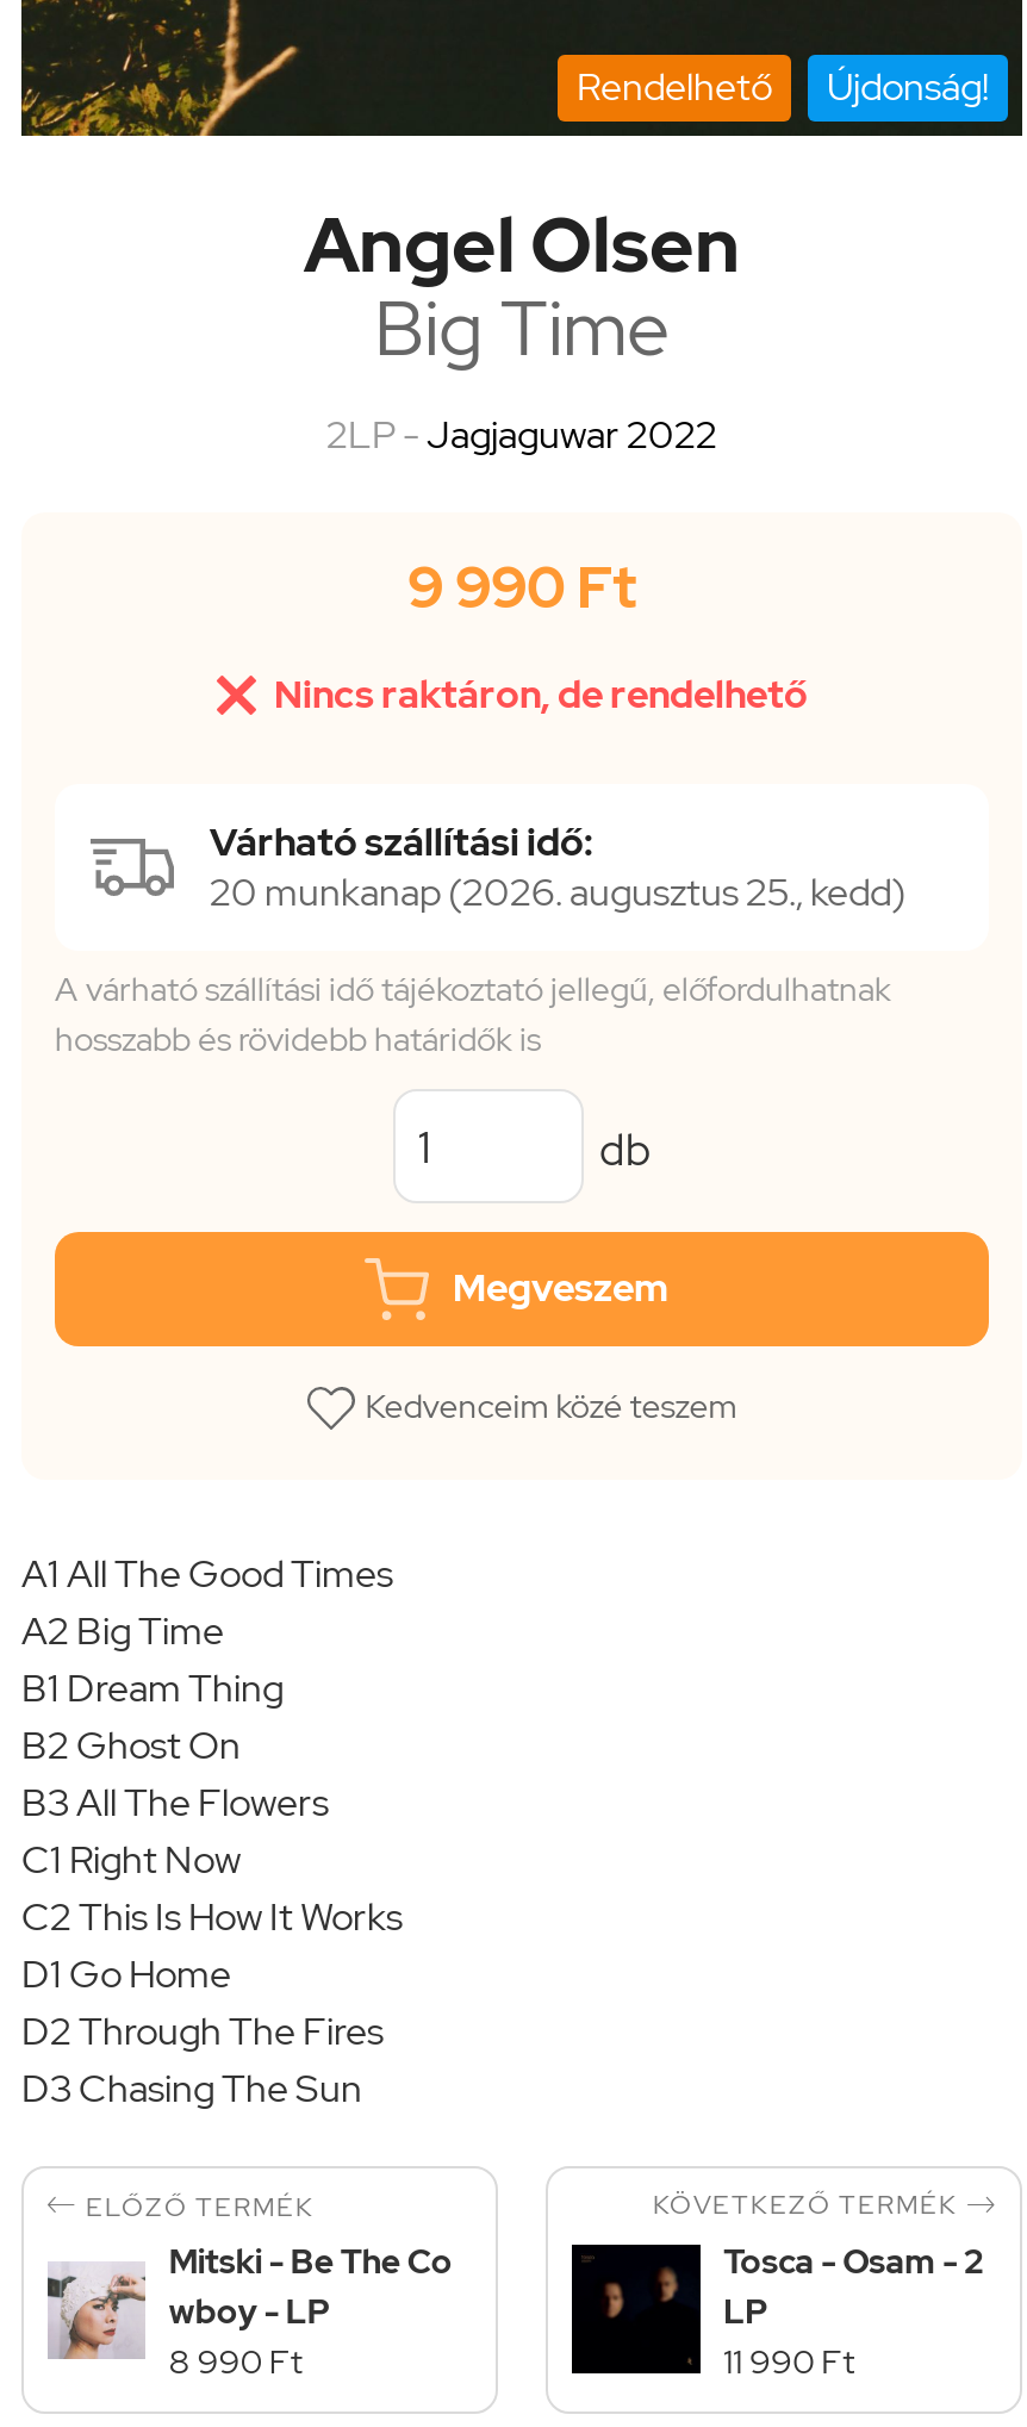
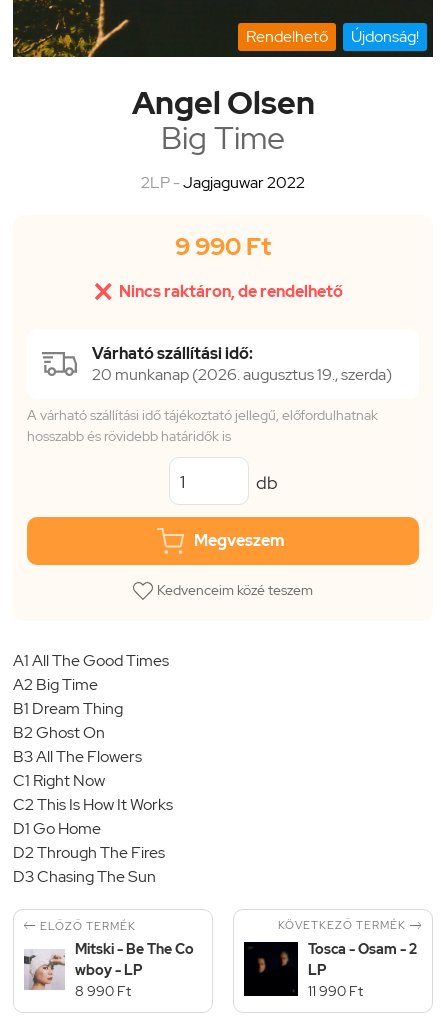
[210,867,905,917] 20 munkanap (2026. augusztus 25., kedd) -> [92,364,392,385] 20 munkanap (2026. augusztus 19., szerda)

